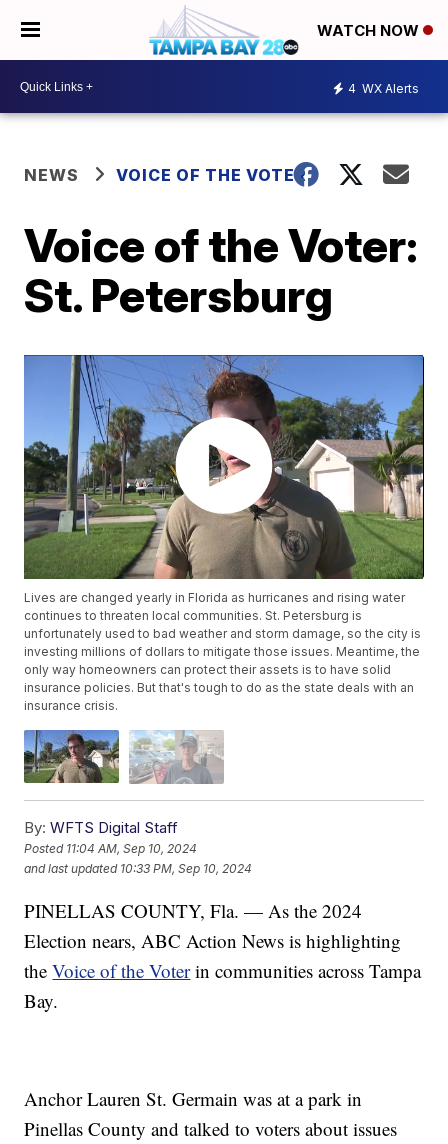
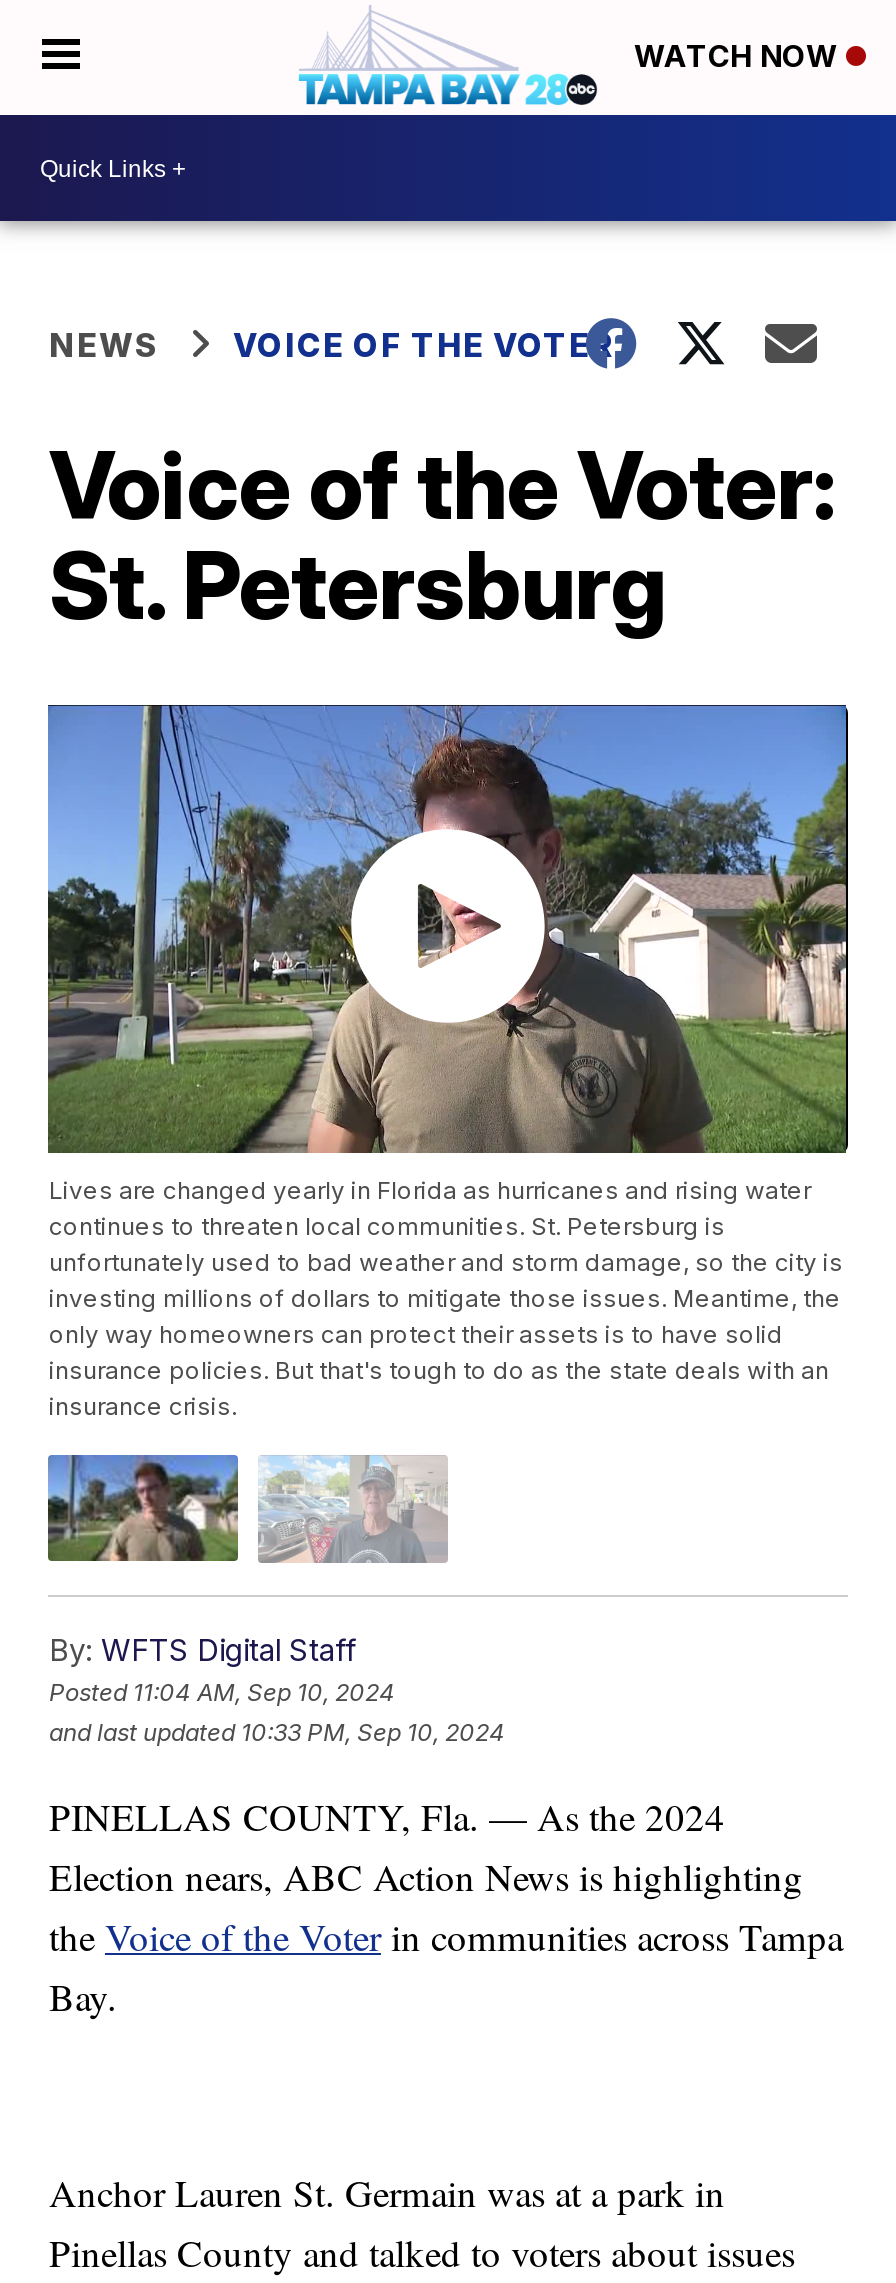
[348,80,419,95] 4 WX Alerts -> none

